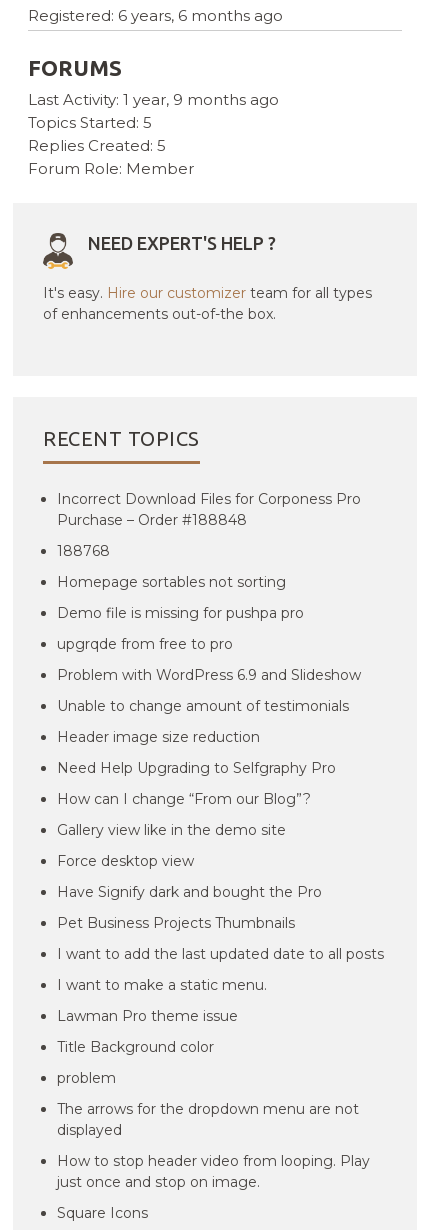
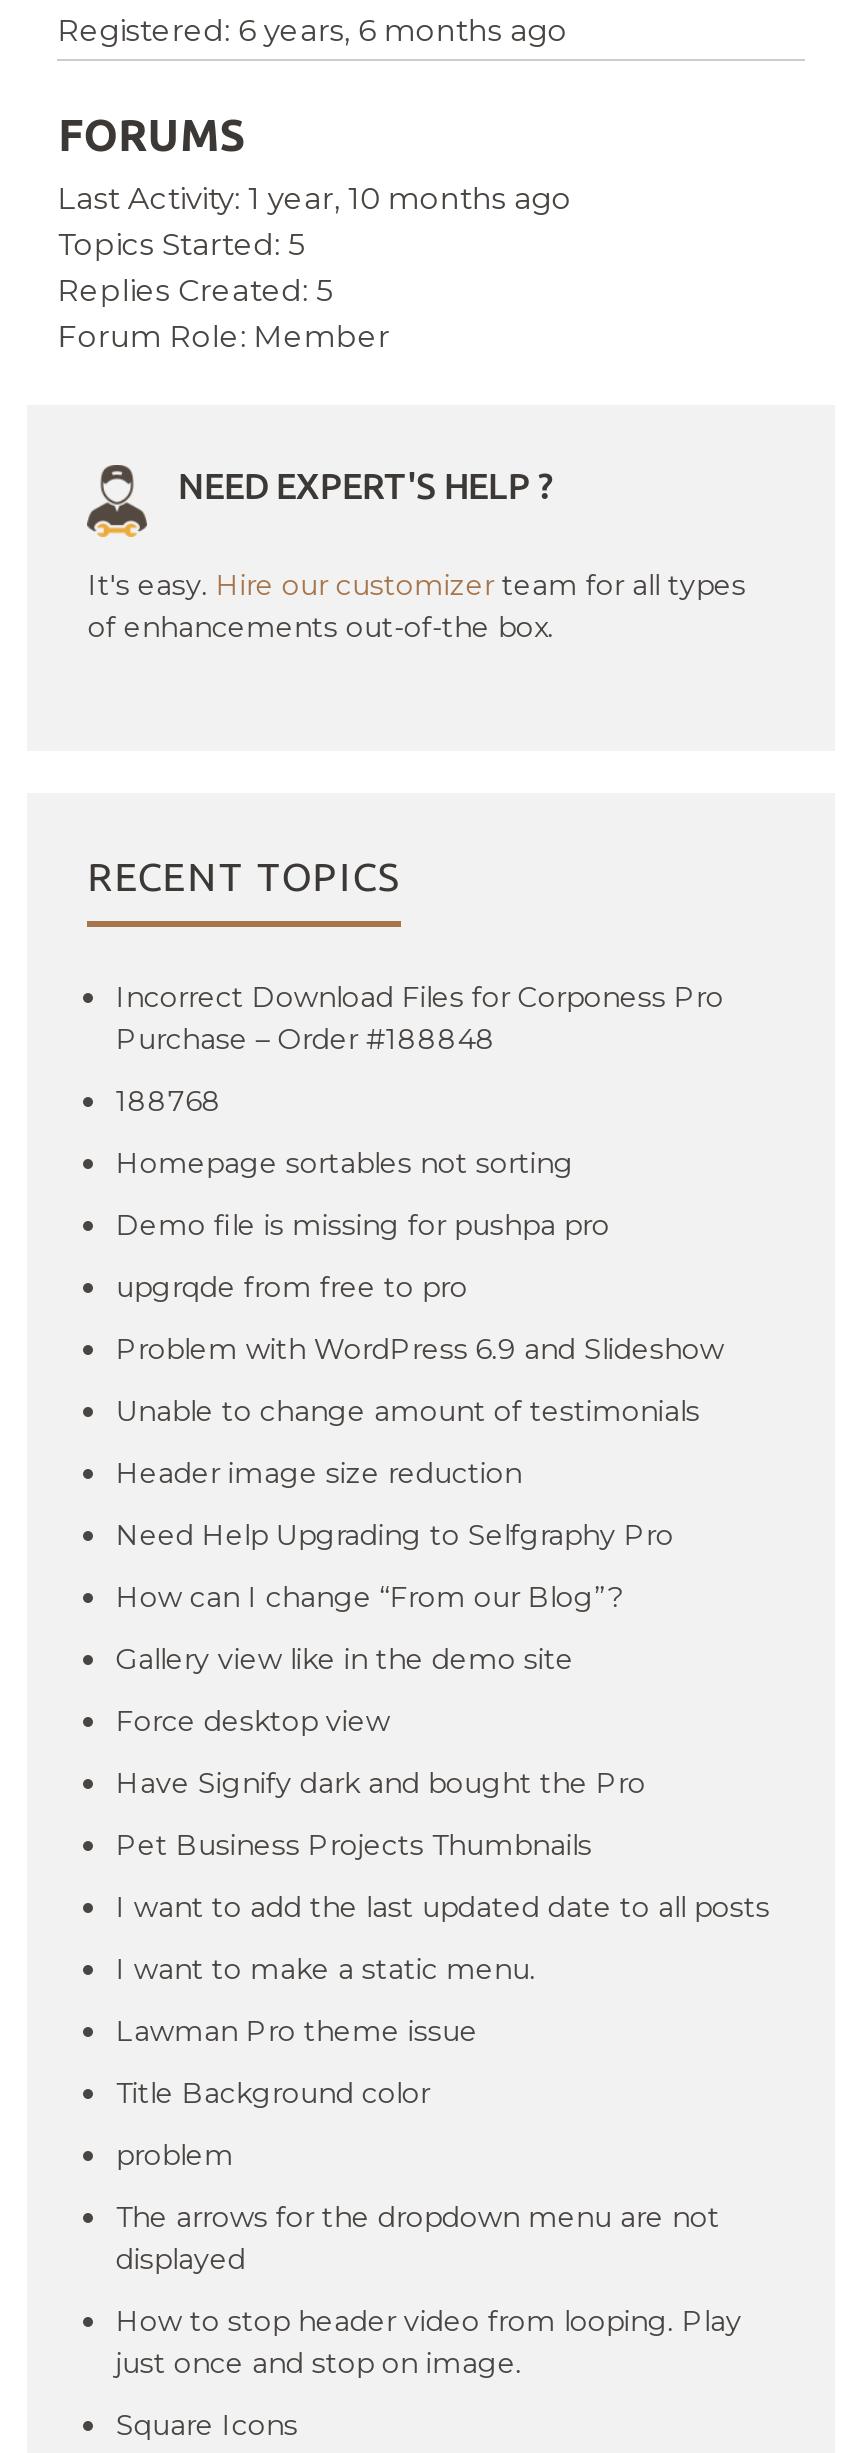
[28,90,279,109] Last Activity: 1 year, 9 months ago -> [58,180,572,218] Last Activity: 1 year, 10 months ago

